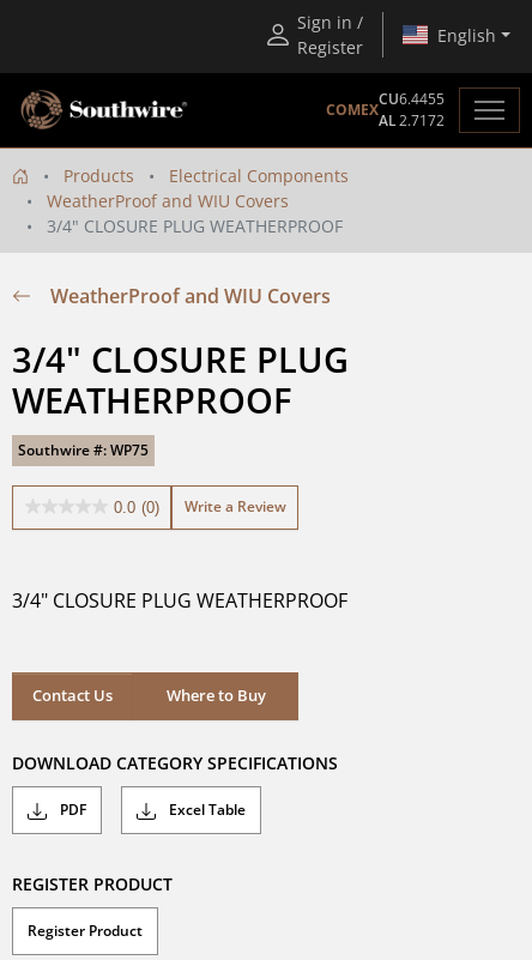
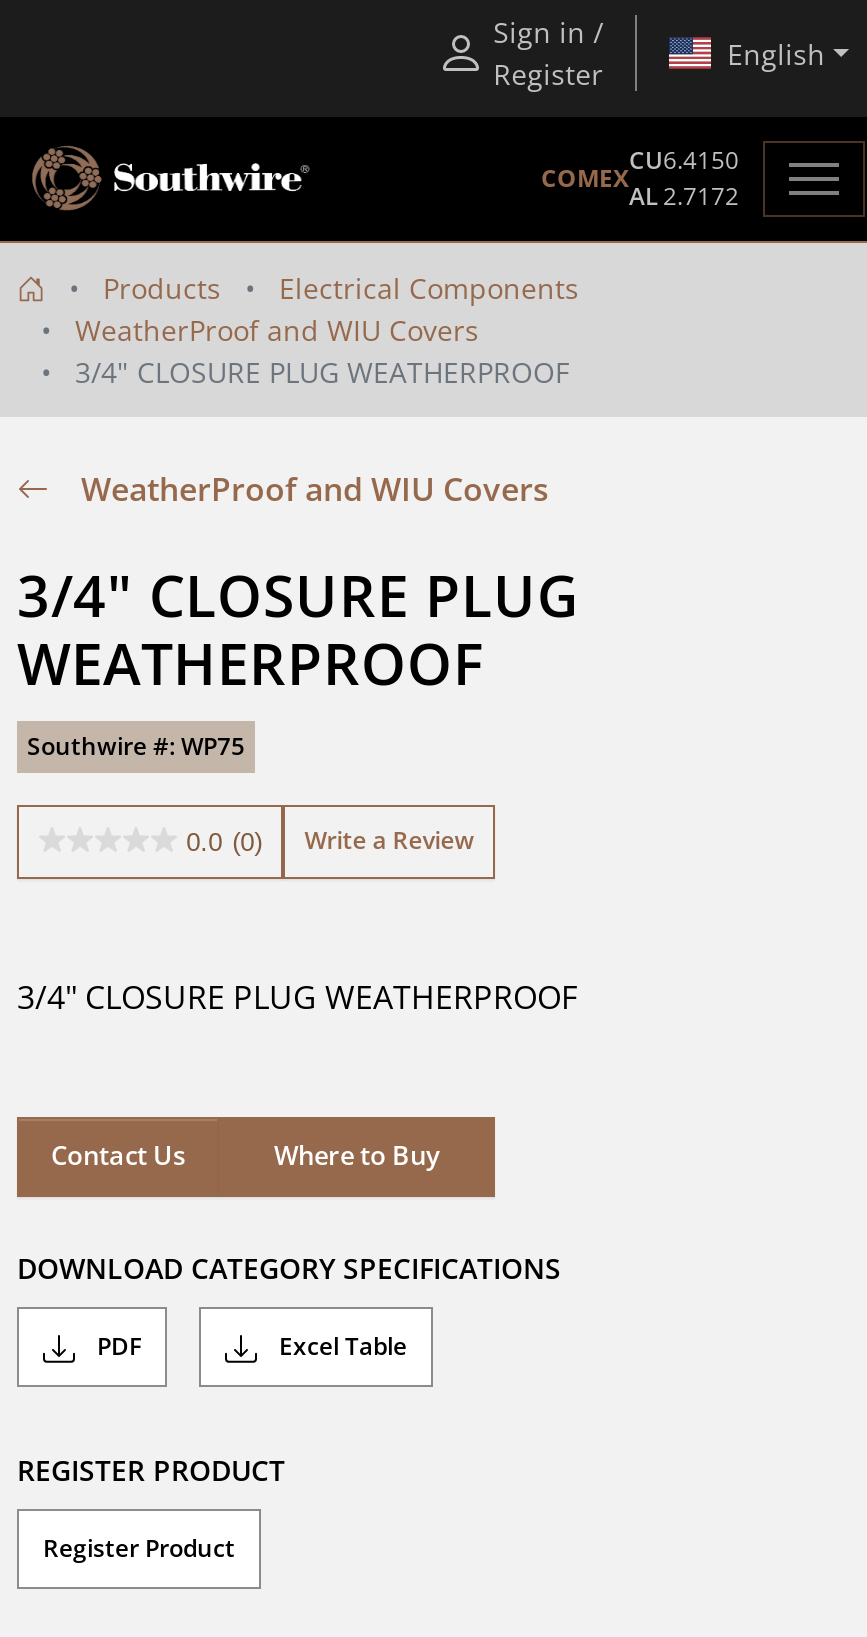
[379,89,445,109] CU6.4455 -> [629,143,739,177] CU6.4150

